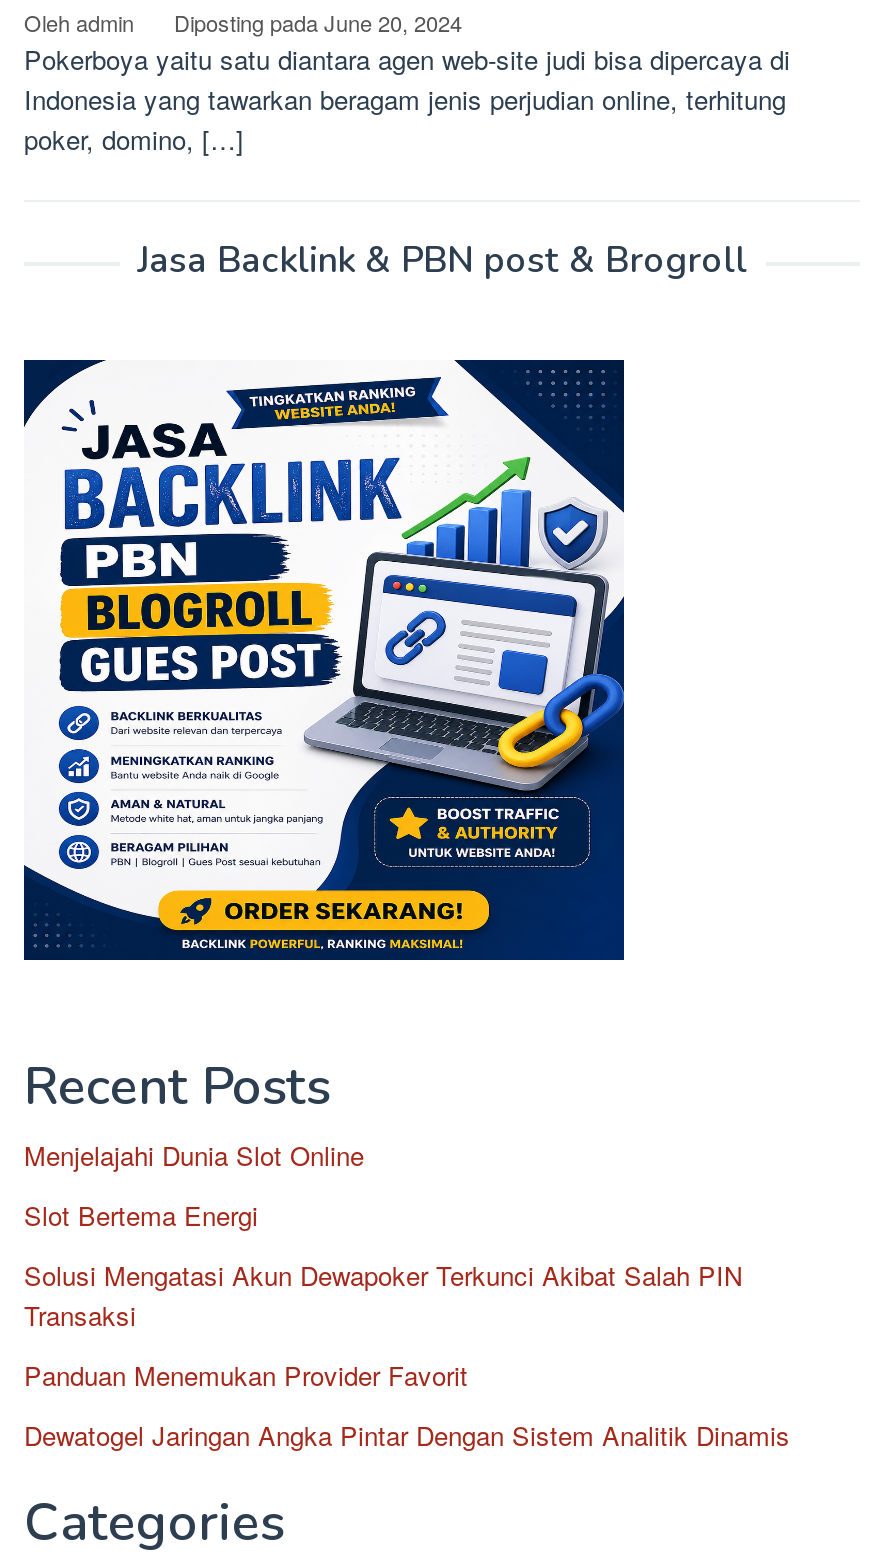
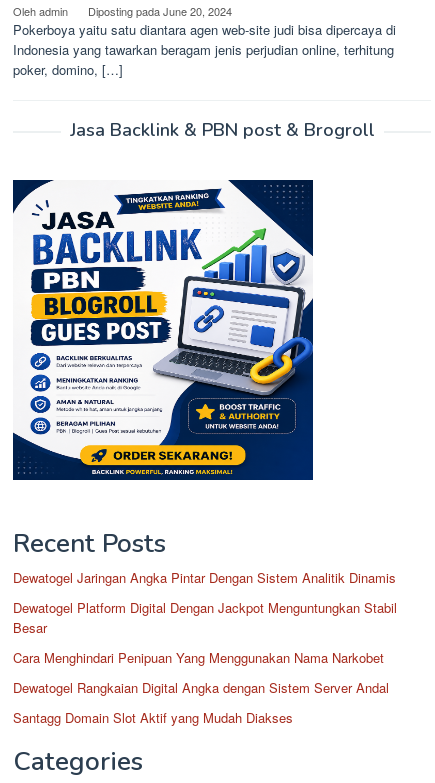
[24,1136,742,1394] Menjelajahi Dunia Slot Online | Slot Bertema Energi | Solusi Mengatasi Akun Dewapoker Terkunci Akibat Salah PIN | Transaksi | Panduan Menemukan Provider Favorit -> none
moved [24,1416,790,1454] -> [13,568,396,587]: Dewatogel Jaringan Angka Pintar Dengan Sistem Analitik Dinamis
none -> [13,598,397,727] Dewatogel Platform Digital Dengan Jackpot Menguntungkan Stabil | Besar | Cara Menghindari Penipuan Yang Menggunakan Nama Narkobet | Dewatogel Rangkaian Digital Angka dengan Sistem Server Andal | Santagg Domain Slot Aktif yang Mudah Diakses

